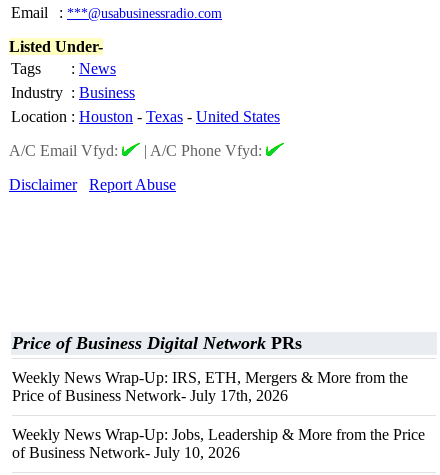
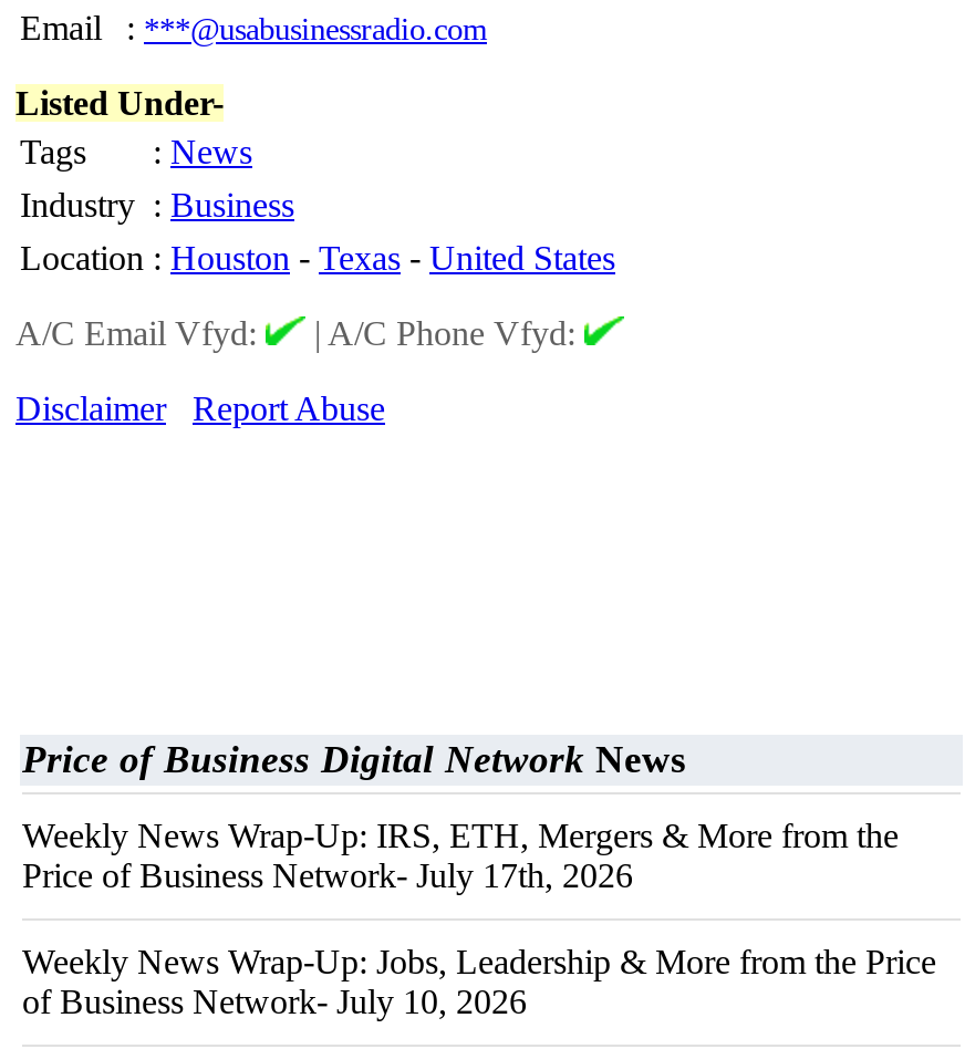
[12,333,302,353] Price of Business Digital Network PRs -> [22,737,686,781] Price of Business Digital Network News

